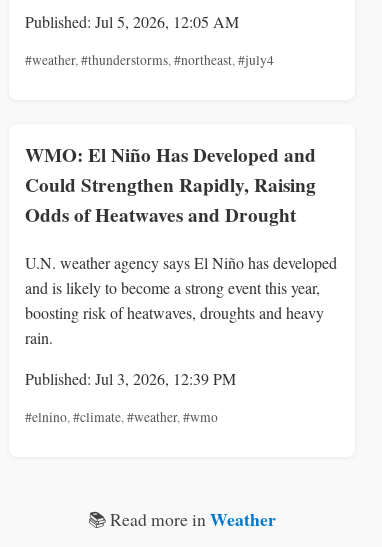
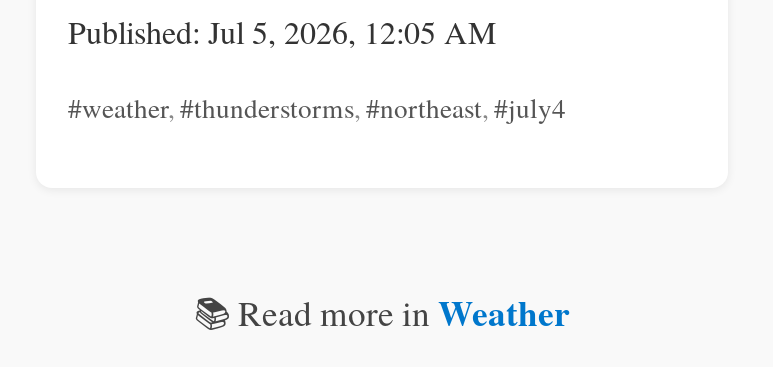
[25,141,337,425] WMO: El Niño Has Developed and | Could Strengthen Rapidly, Raising | Odds of Heatwaves and Drought | U.N. weather agency says El Niño has developed | and is likely to become a strong event this year, | boosting risk of heatwaves, droughts and heavy | rain. | Published: Jul 3, 2026, 12:39 PM | #elnino, #climate, #weather, #wmo -> none

